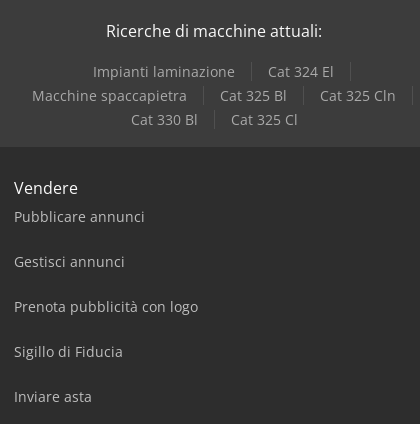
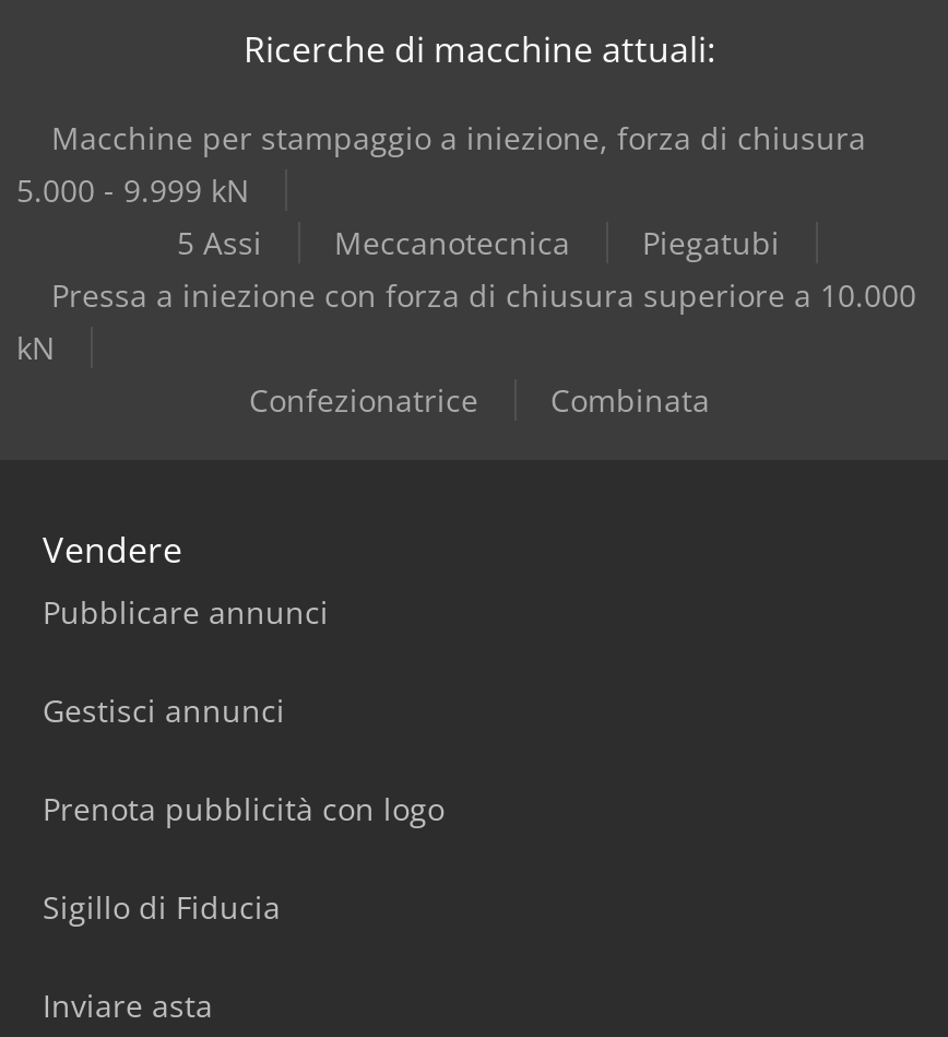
[31,62,395,129] Impianti laminazione | Cat 324 El | Macchine spaccapietra | Cat 325 Bl | Cat 325 Cln | Cat 330 Bl | Cat 325 Cl -> [16,117,916,420] Macchine per stampaggio a iniezione, forza di chiusura | 5.000 - 9.999 kN | 5 Assi | Meccanotecnica | Piegatubi | Pressa a iniezione con forza di chiusura superiore a 10.000 | kN | Confezionatrice | Combinata

